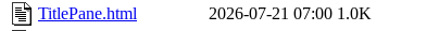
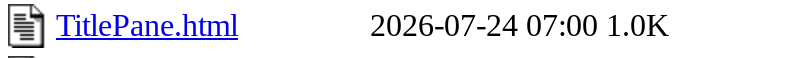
[209,5,372,23] 2026-07-21 07:00 1.0K -> [370,9,670,43] 2026-07-24 07:00 1.0K

